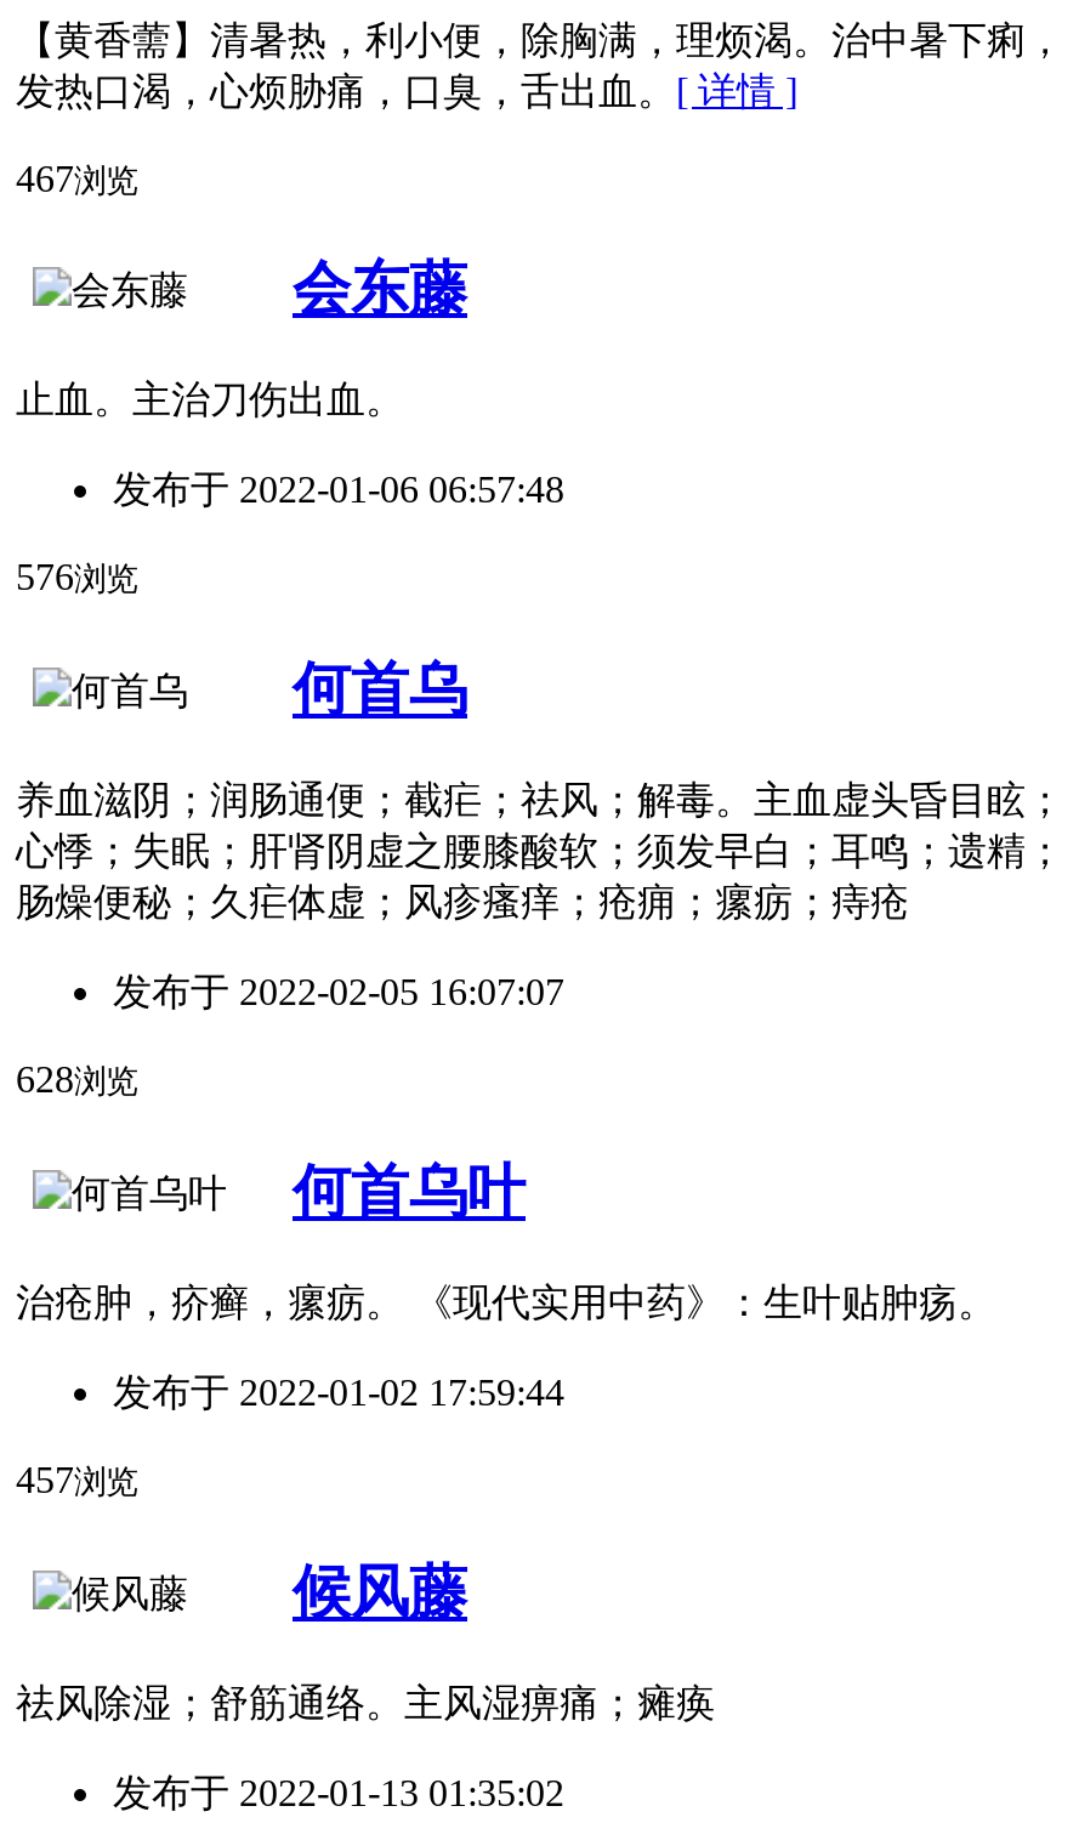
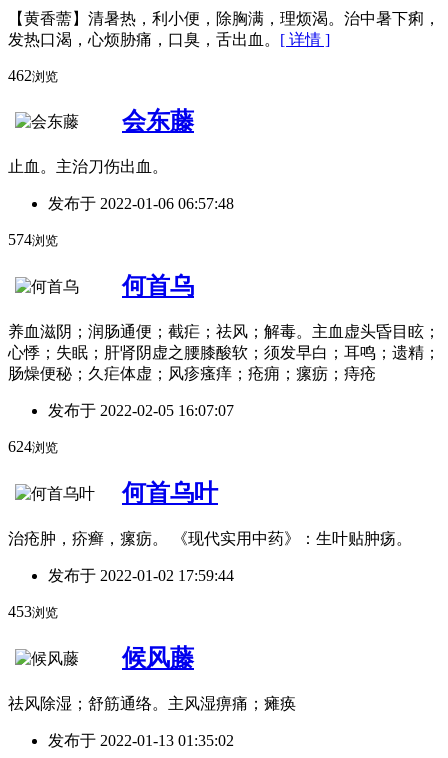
[16,157,137,198] 467浏览 -> [8,66,58,83] 462浏览
[16,557,137,598] 576浏览 -> [8,231,58,248] 574浏览
[16,1059,137,1100] 628浏览 -> [8,438,58,455] 624浏览
[16,1459,137,1500] 457浏览 -> [8,603,58,620] 453浏览

